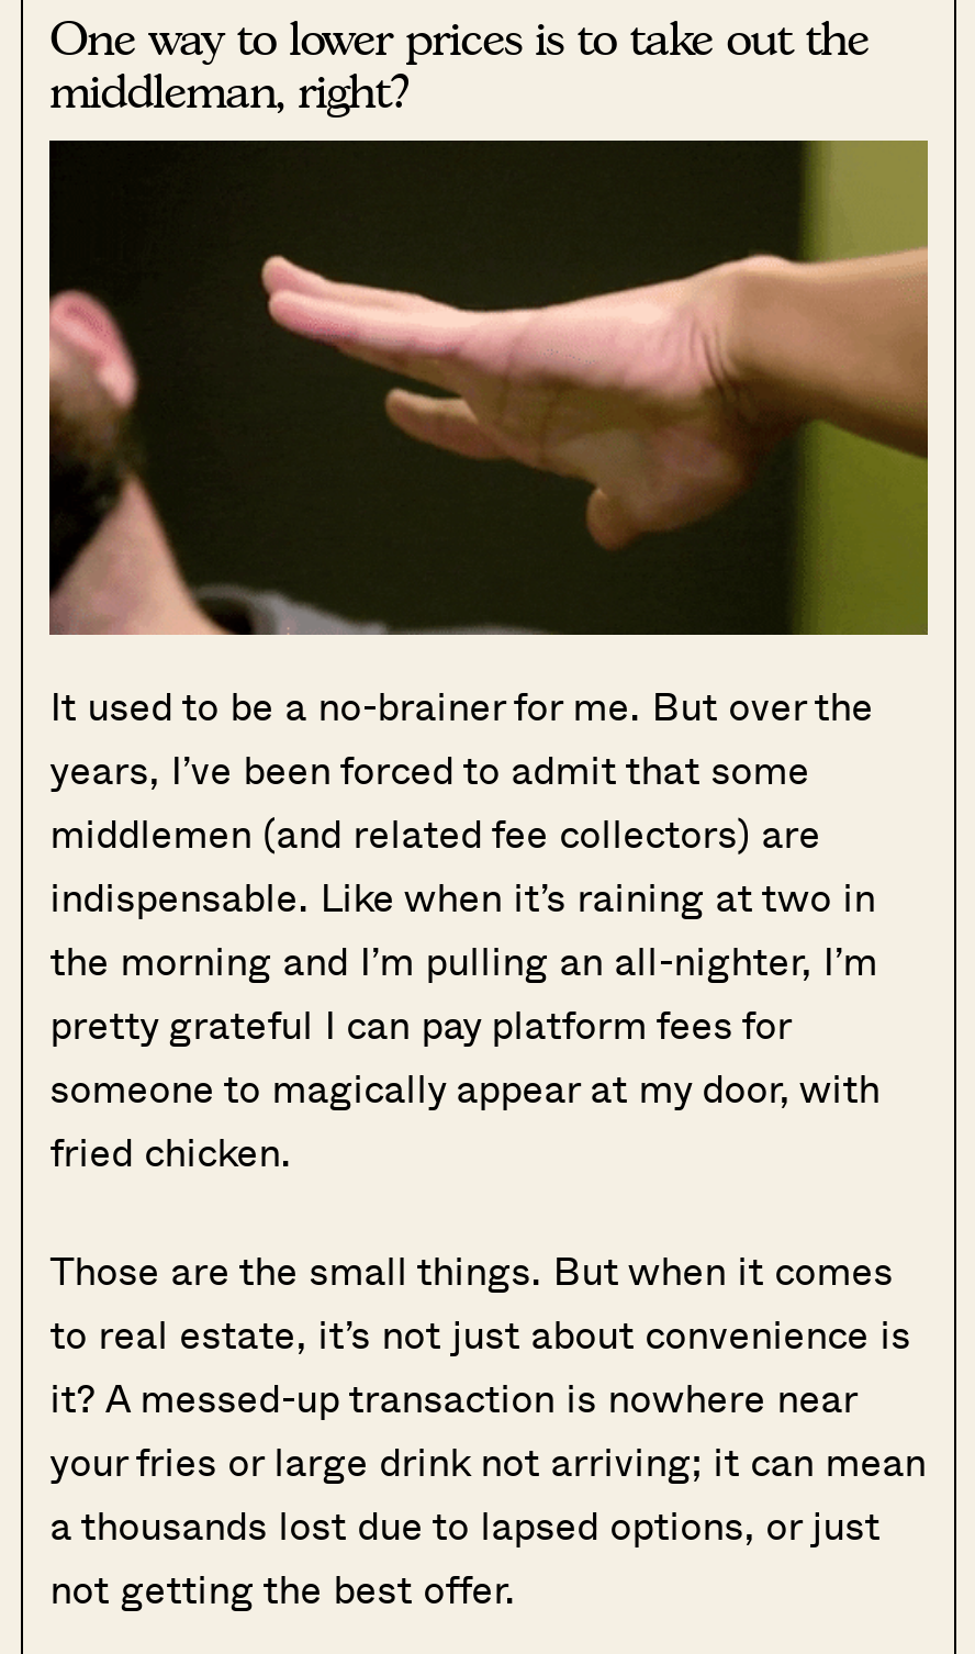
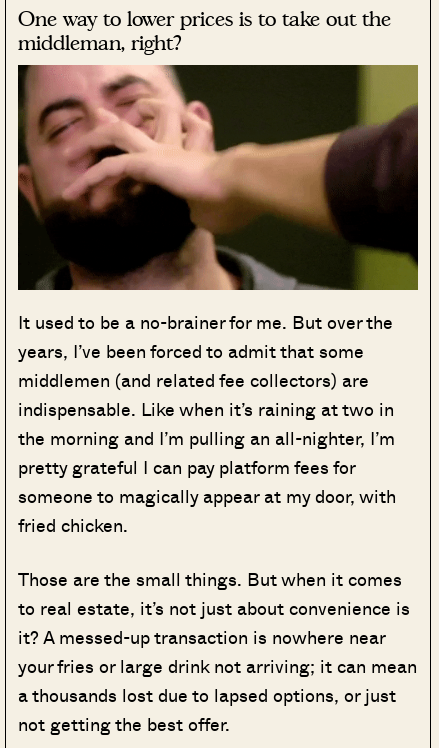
[47,138,930,637] [image] -> [17,64,419,291] [image]

